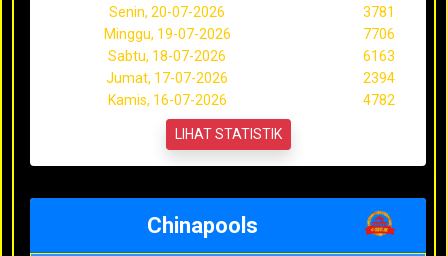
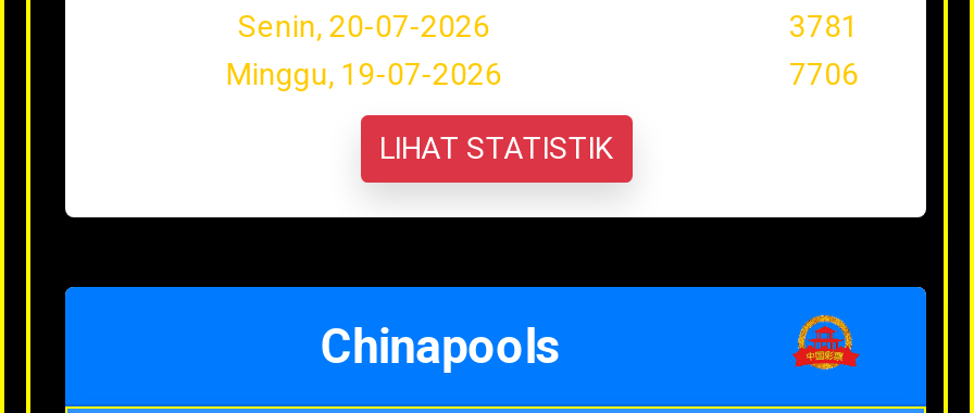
[106,48,395,108] Sabtu, 18-07-2026 | 6163 | Jumat, 17-07-2026 | 2394 | Kamis, 16-07-2026 | 4782 -> none

